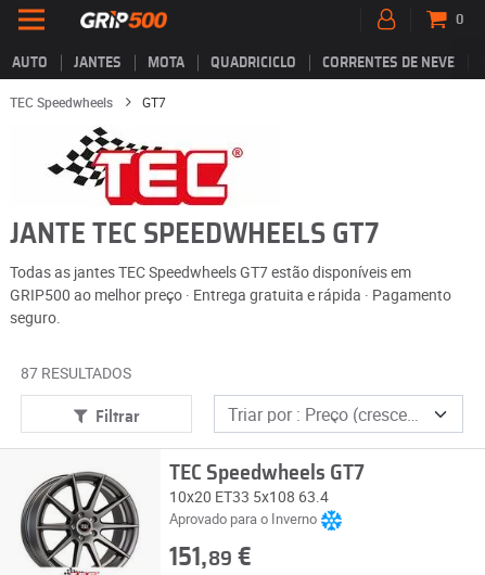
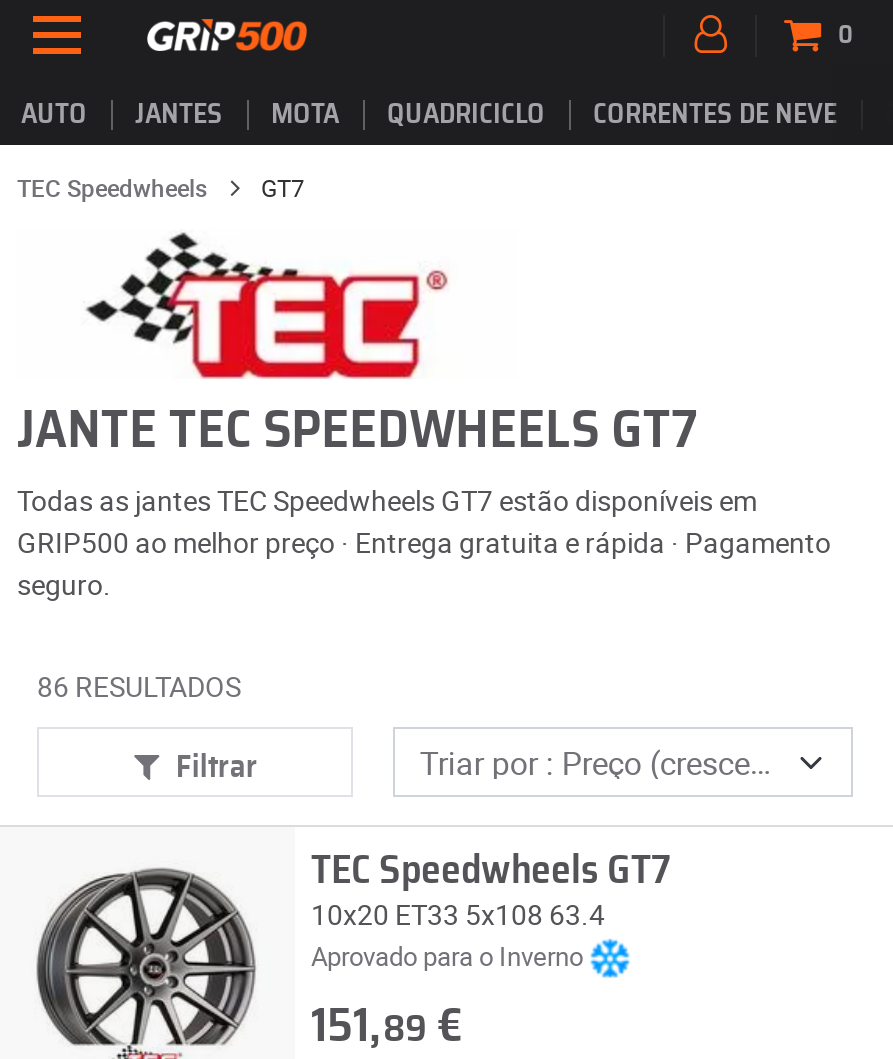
[21,362,131,383] 87 RESULTADOS -> [37,667,241,705] 86 RESULTADOS

